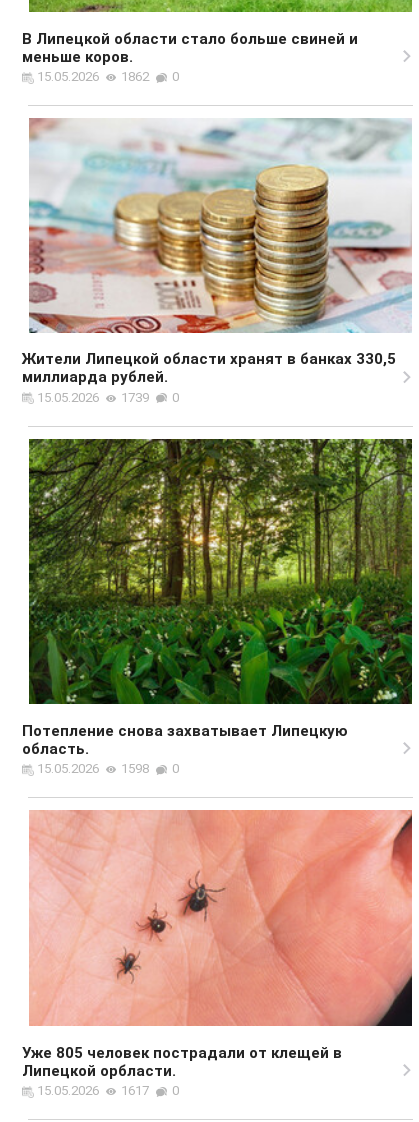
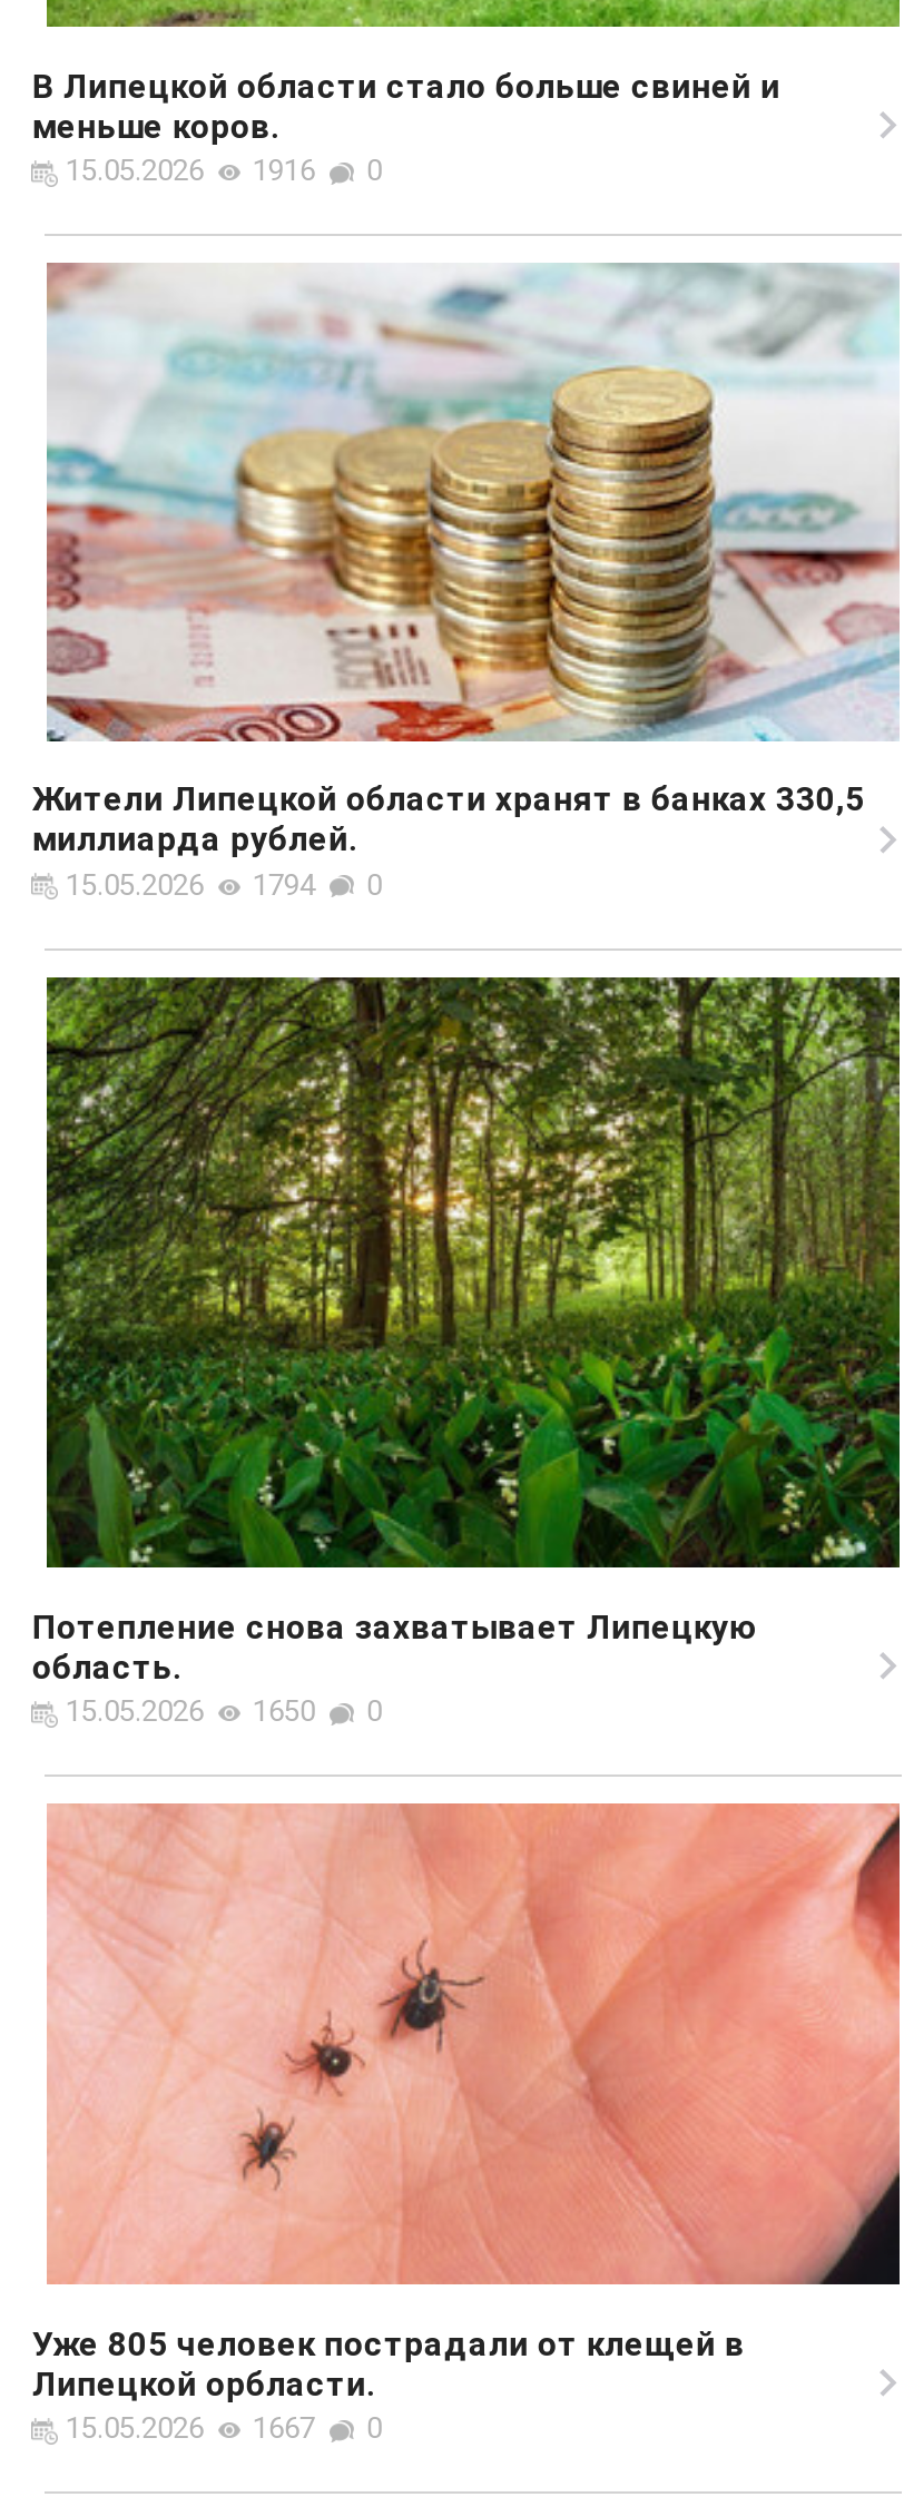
[37,69,179,84] 15.05.2026 1862 0 -> [65,154,382,187] 15.05.2026 1916 0
[37,390,179,405] 15.05.2026 1739 0 -> [65,868,382,901] 15.05.2026 1794 0
[37,761,179,776] 15.05.2026 1598 0 -> [65,1695,382,1728] 15.05.2026 1650 0
[37,1083,179,1098] 15.05.2026 1617 0 -> [65,2411,382,2445] 15.05.2026 1667 0

